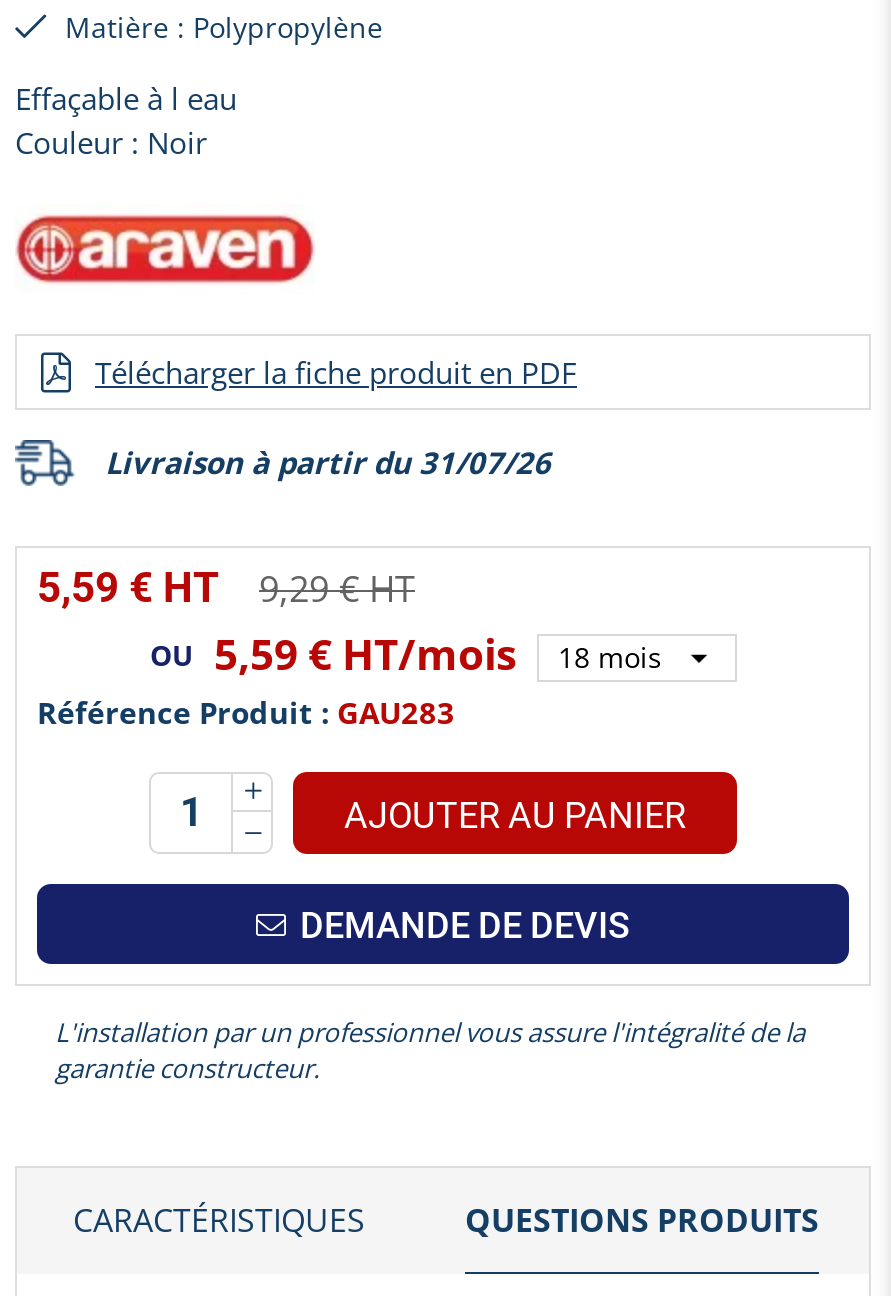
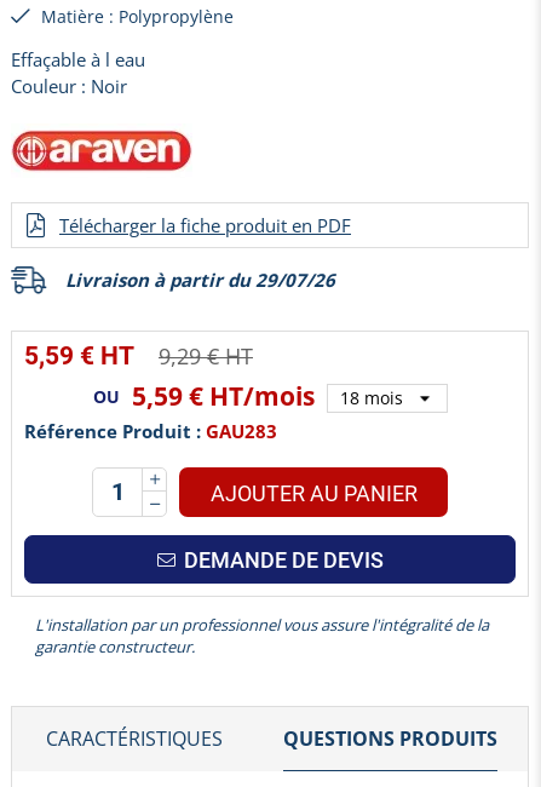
[105,442,551,482] Livraison à partir du 31/07/26 -> [65,268,335,292] Livraison à partir du 29/07/26

